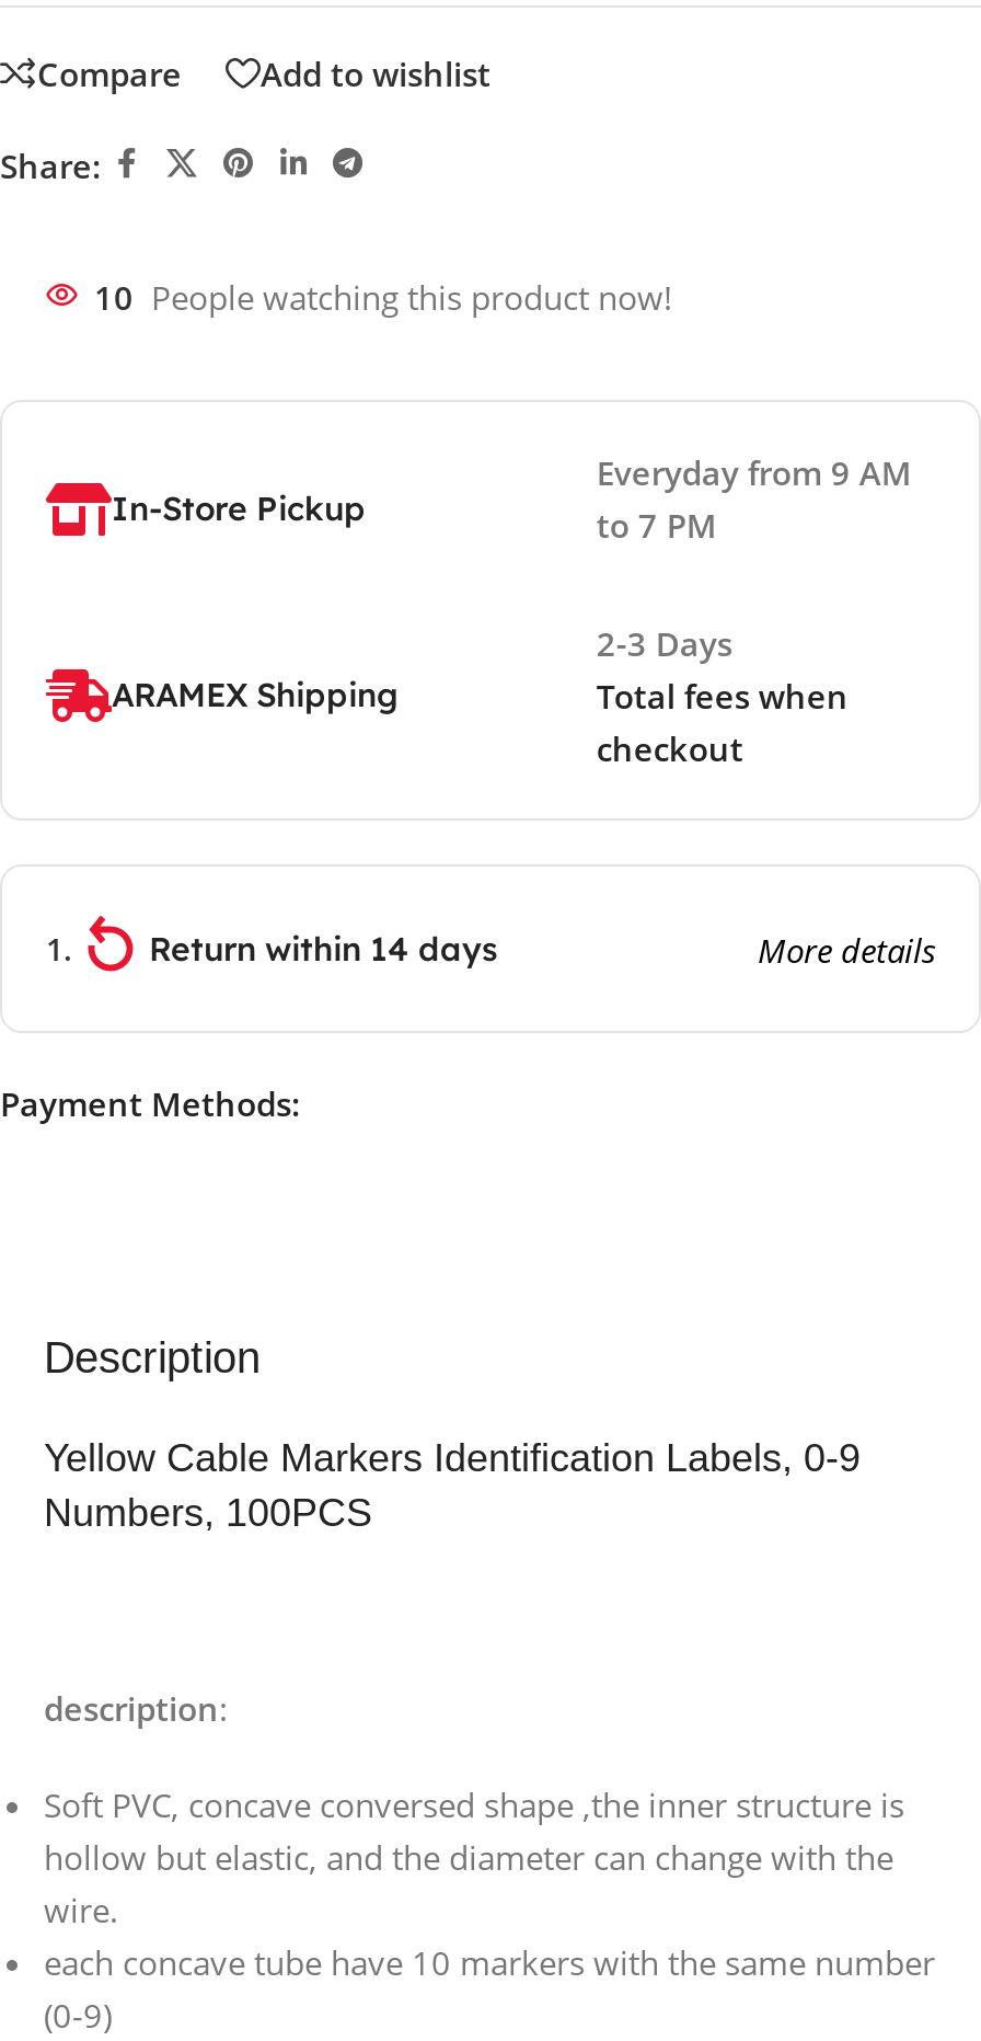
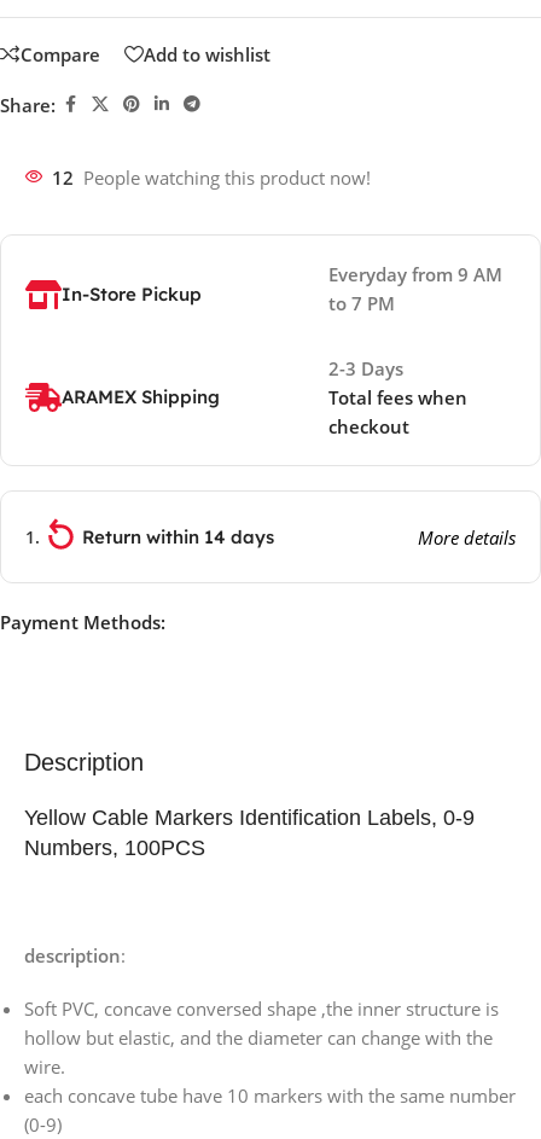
[94,276,672,319] 10 People watching this product now! -> [52,166,371,190] 12 People watching this product now!

